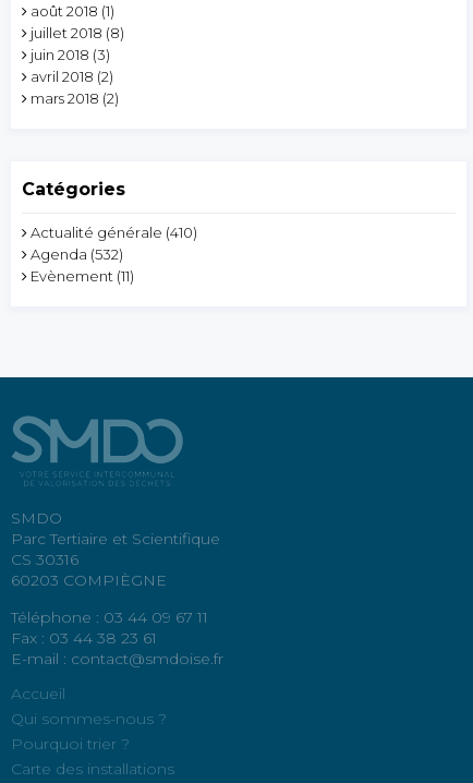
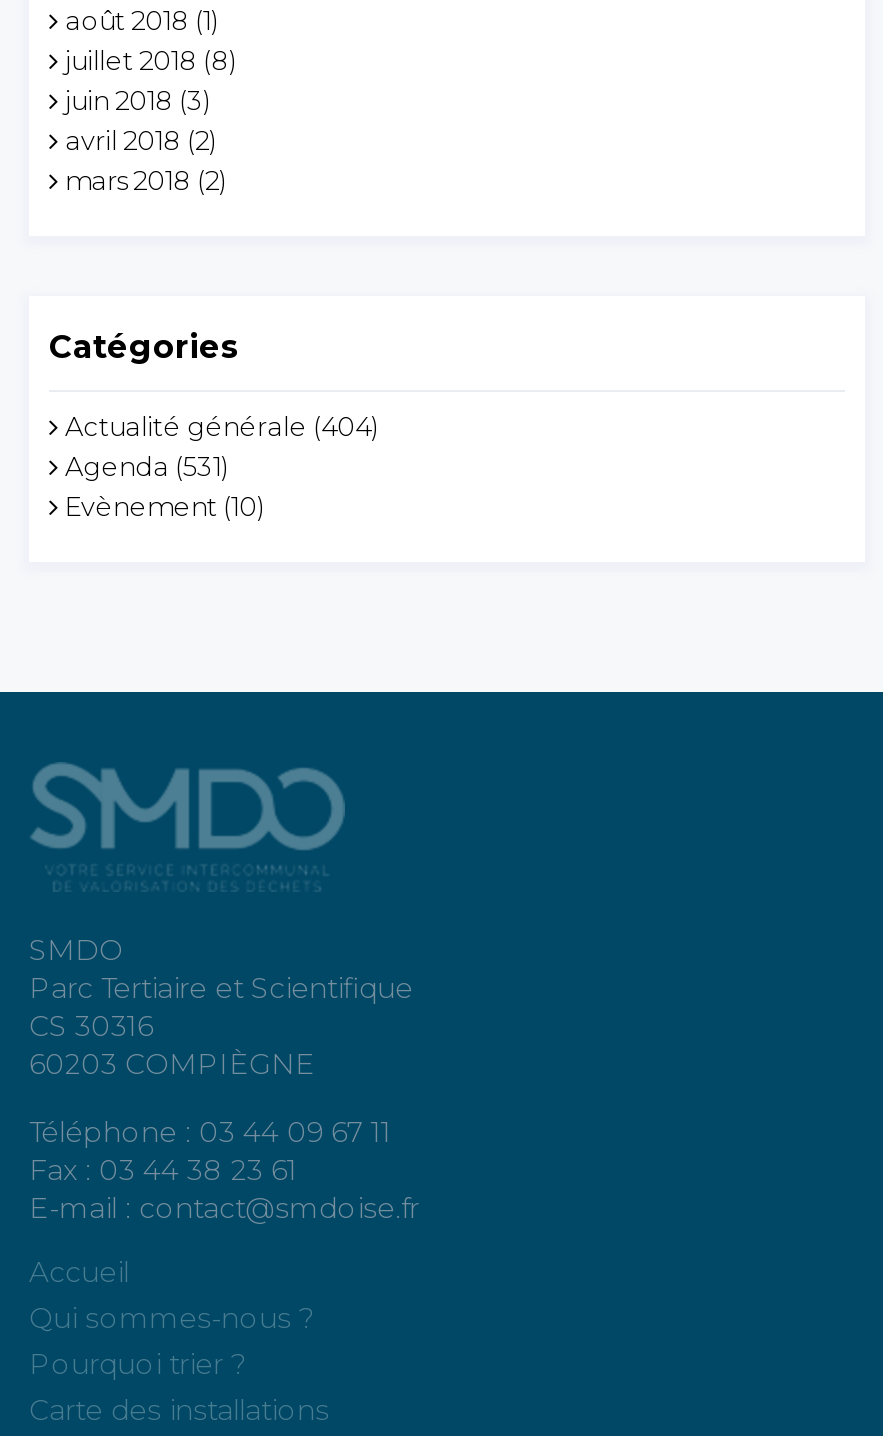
[31,224,197,241] Actualité générale (410) -> [65,411,379,443] Actualité générale (404)
[31,246,123,263] Agenda (532) -> [65,451,229,483] Agenda (531)
[31,268,134,285] Evènement (11) -> [65,491,265,523] Evènement (10)

